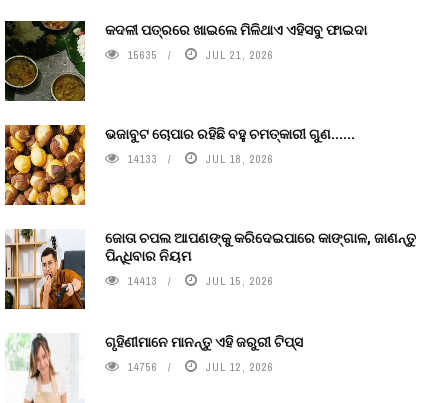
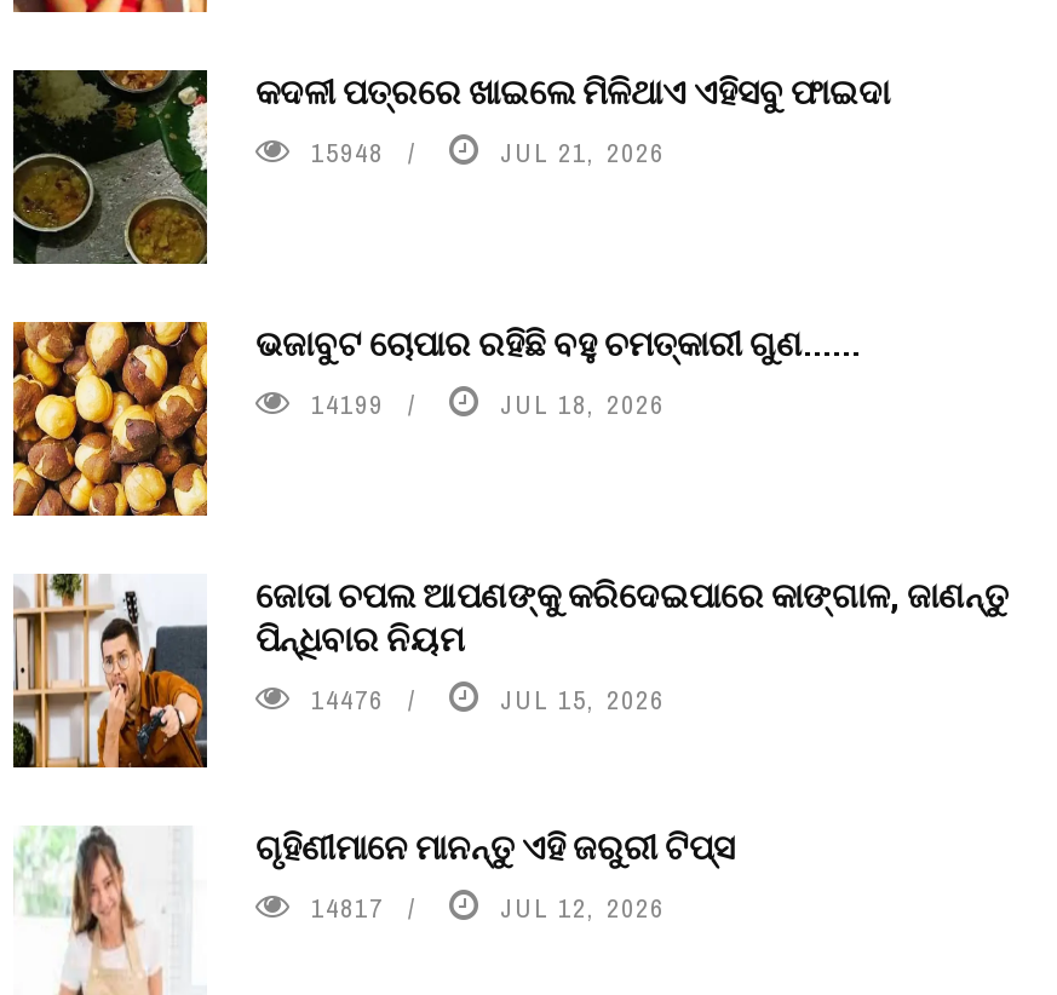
[128,48,158,62] 15635 -> [311,135,384,169] 15948
[128,152,158,166] 14133 -> [311,387,384,421] 14199
[128,274,158,288] 14413 -> [311,682,384,716] 14476
[128,360,158,374] 14756 -> [311,890,384,924] 14817

